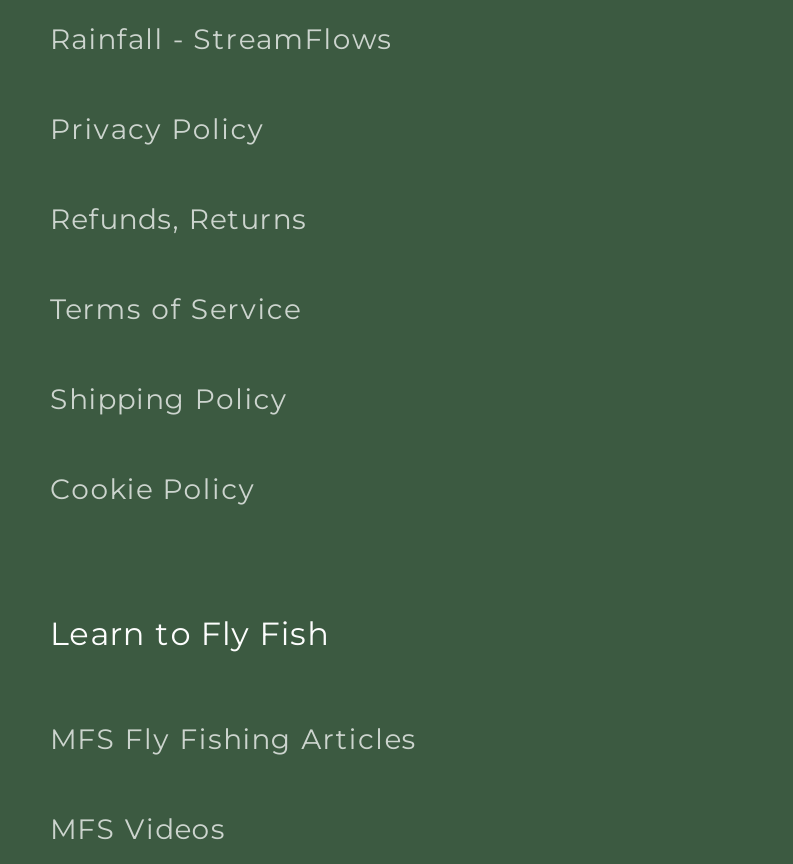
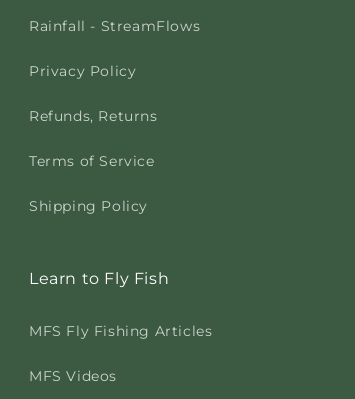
[50,471,256,507] Cookie Policy -> none

